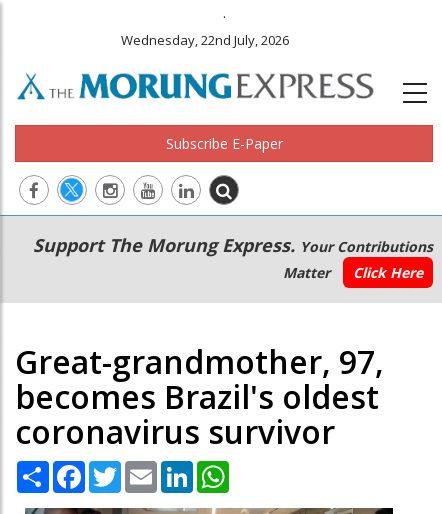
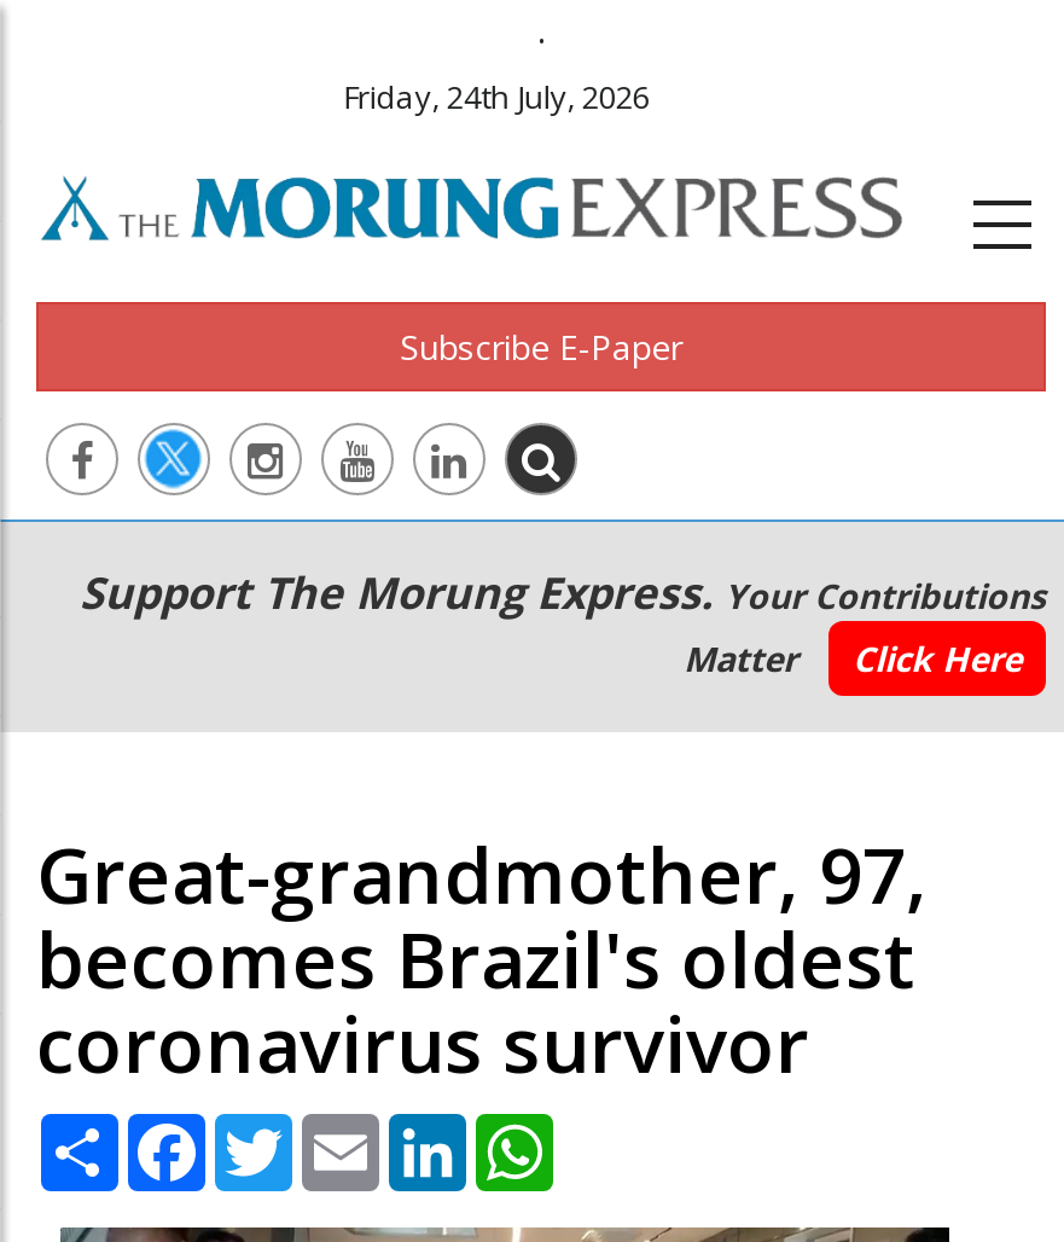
[121,31,289,49] Wednesday, 22nd July, 2026 -> [343,75,649,118] Friday, 24th July, 2026

